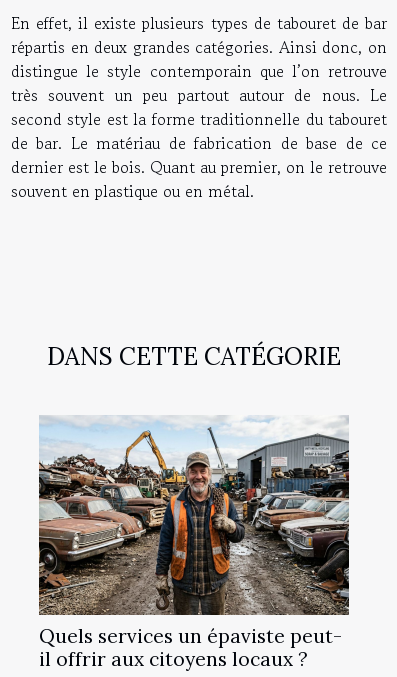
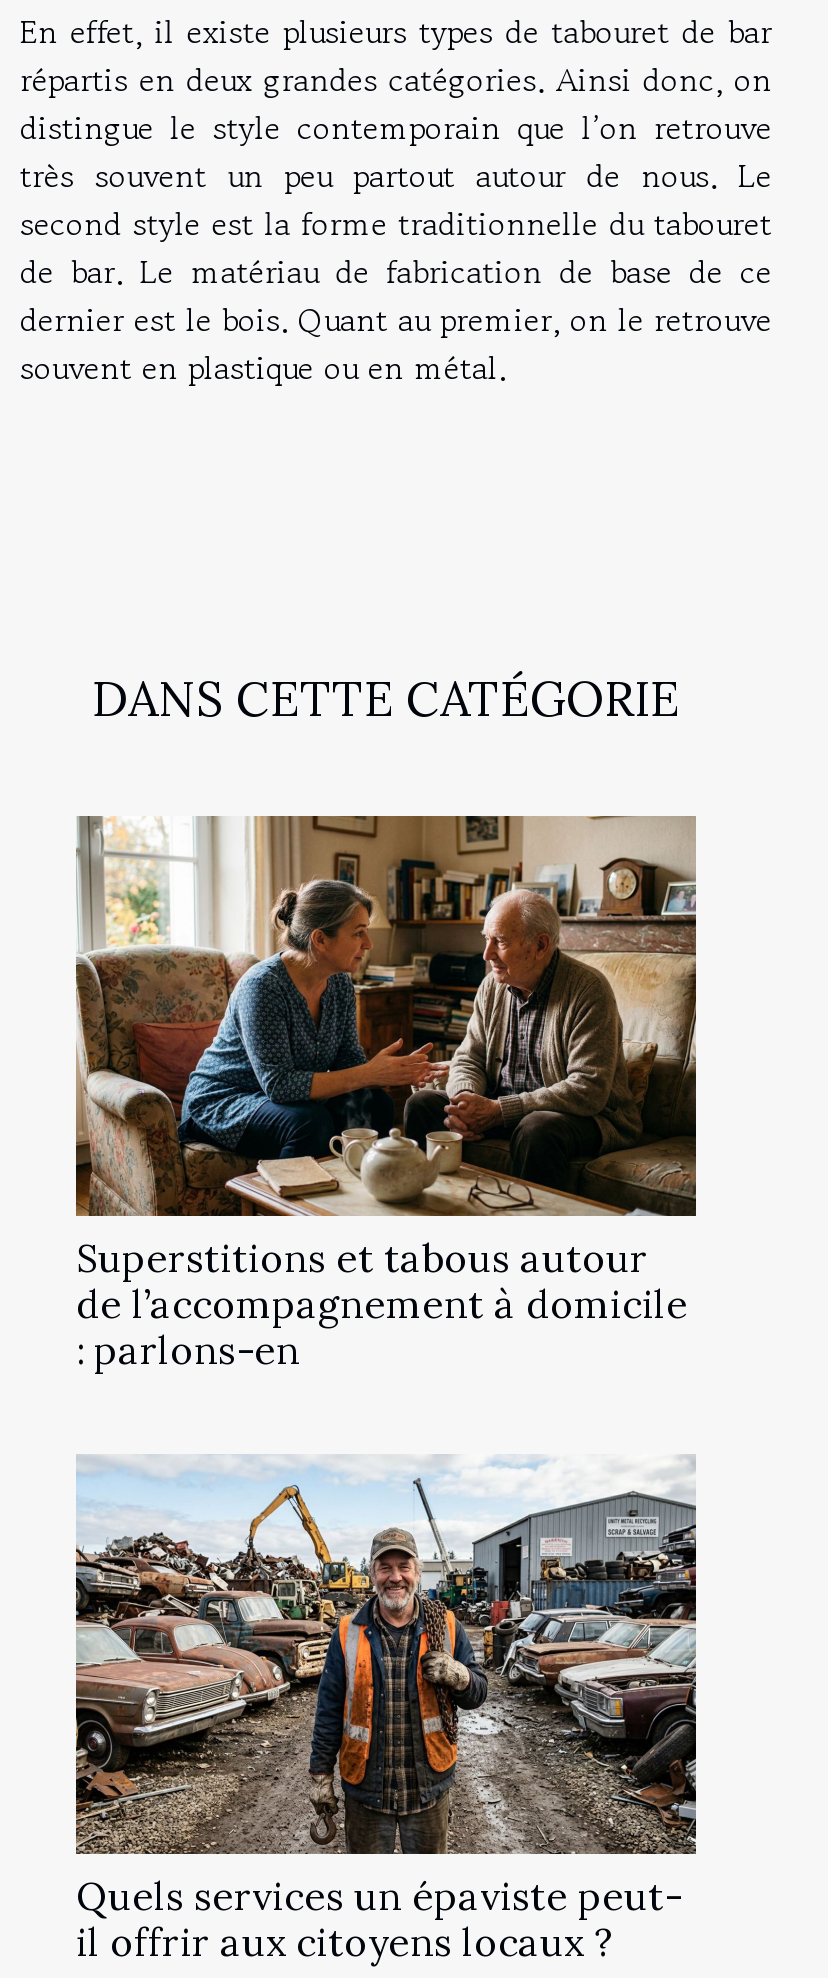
none -> [76,814,698,1375] [image] | Superstitions et tabous autour | de l’accompagnement à domicile | : parlons-en

